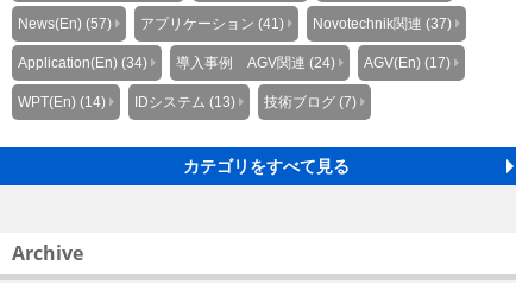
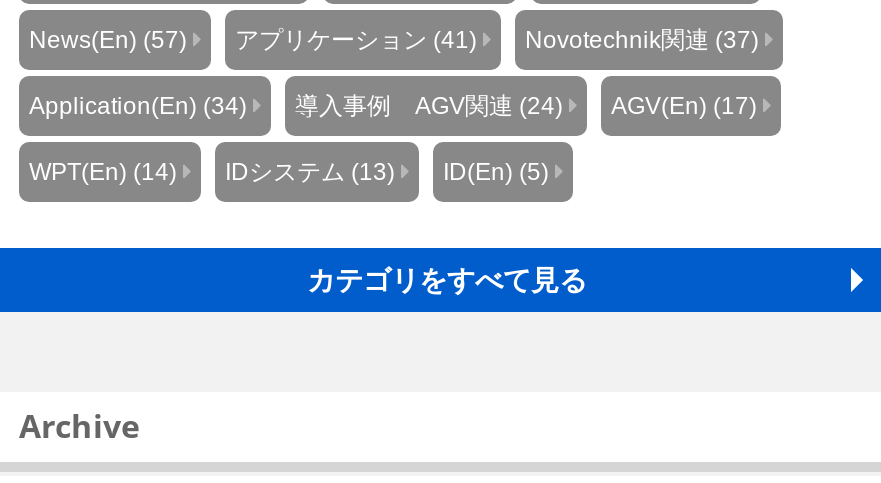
[18,94,357,111] WPT(En) (14) IDシステム (13) 技術ブログ (7) -> [29,159,549,187] WPT(En) (14) IDシステム (13) ID(En) (5)

